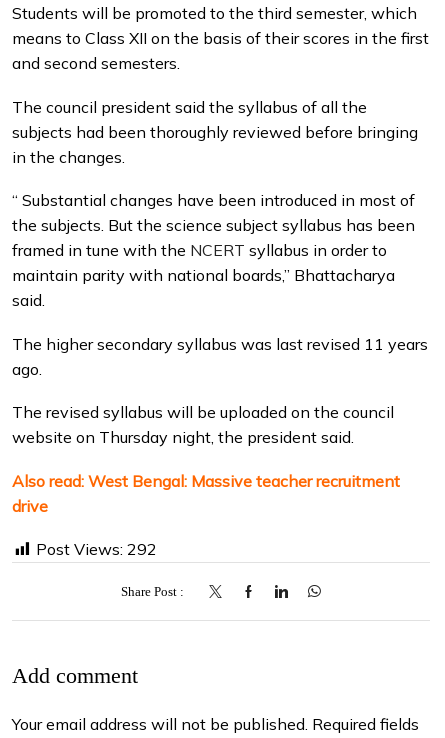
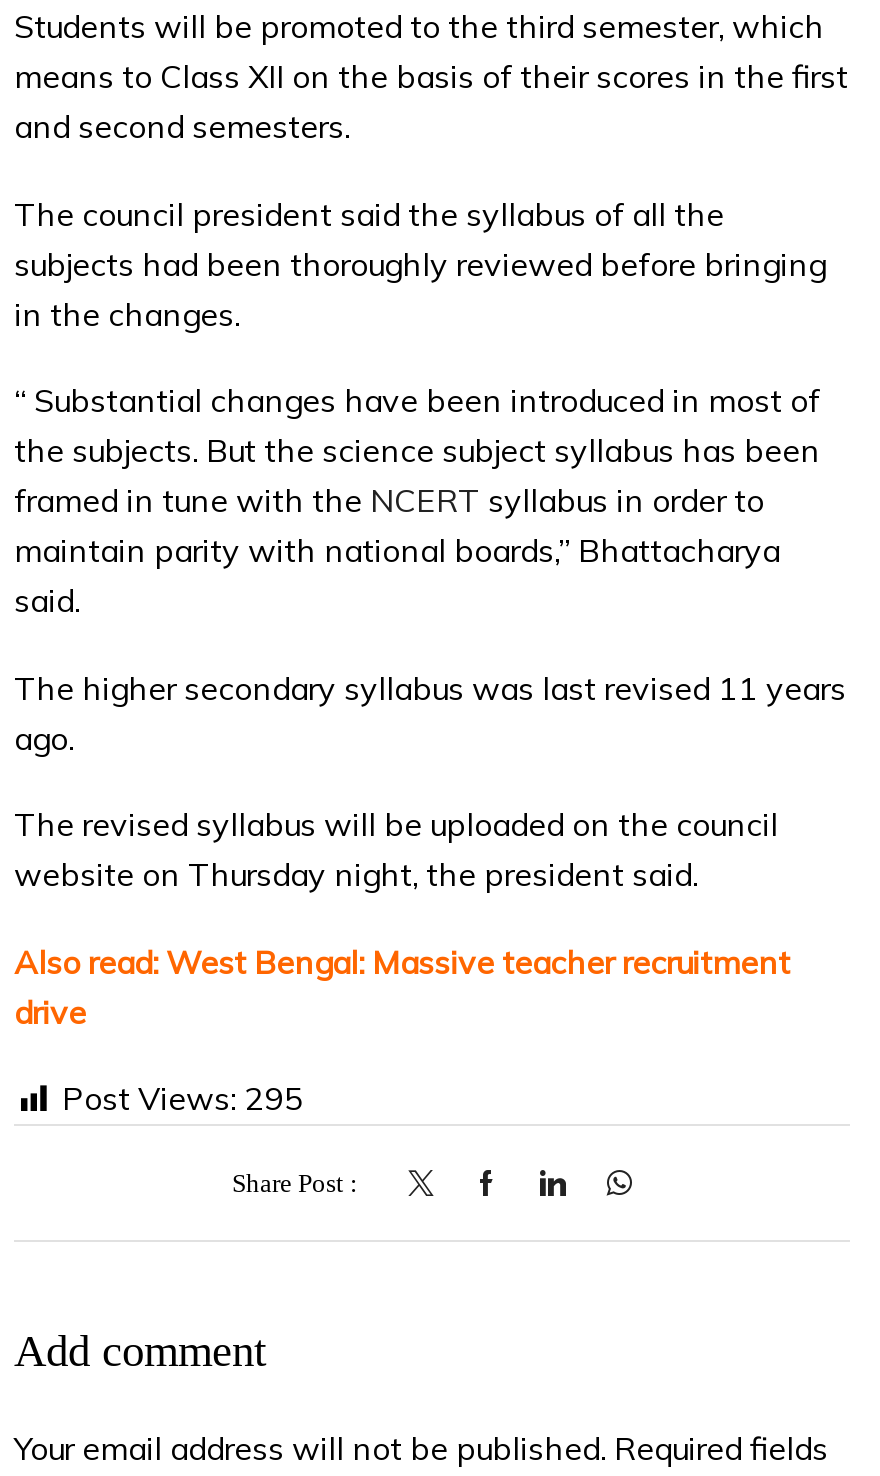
[36,539,157,559] Post Views: 292 -> [62,1079,304,1119] Post Views: 295

